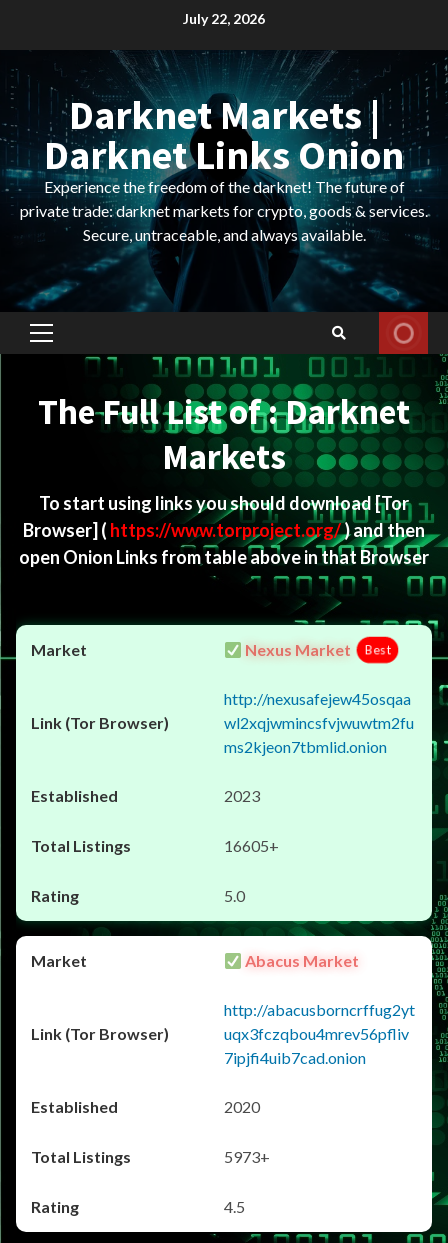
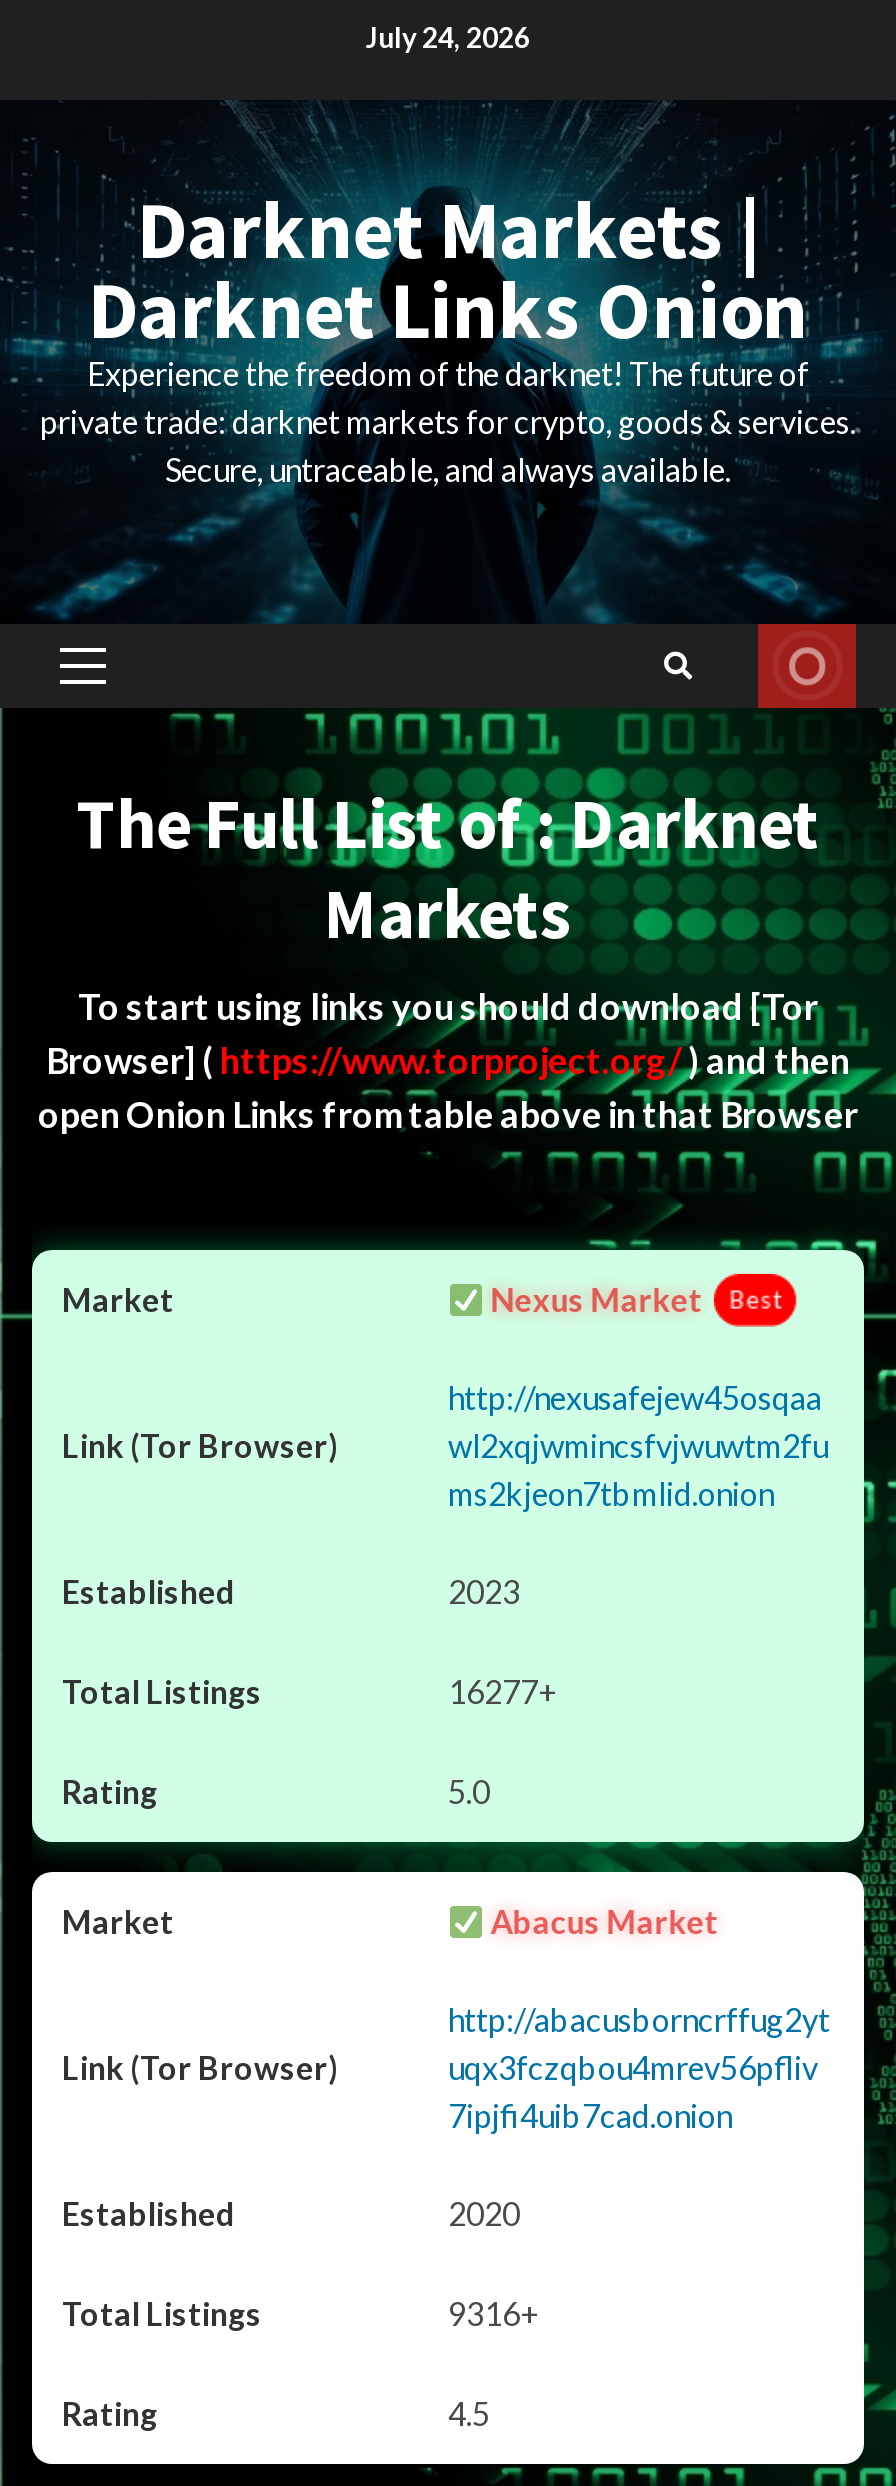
[183,9,265,26] July 22, 2026 -> [366,19,530,53] July 24, 2026
[224,836,279,855] 16605+ -> [448,1672,558,1710] 16277+
[224,1147,270,1166] 5973+ -> [448,2294,540,2332] 9316+

